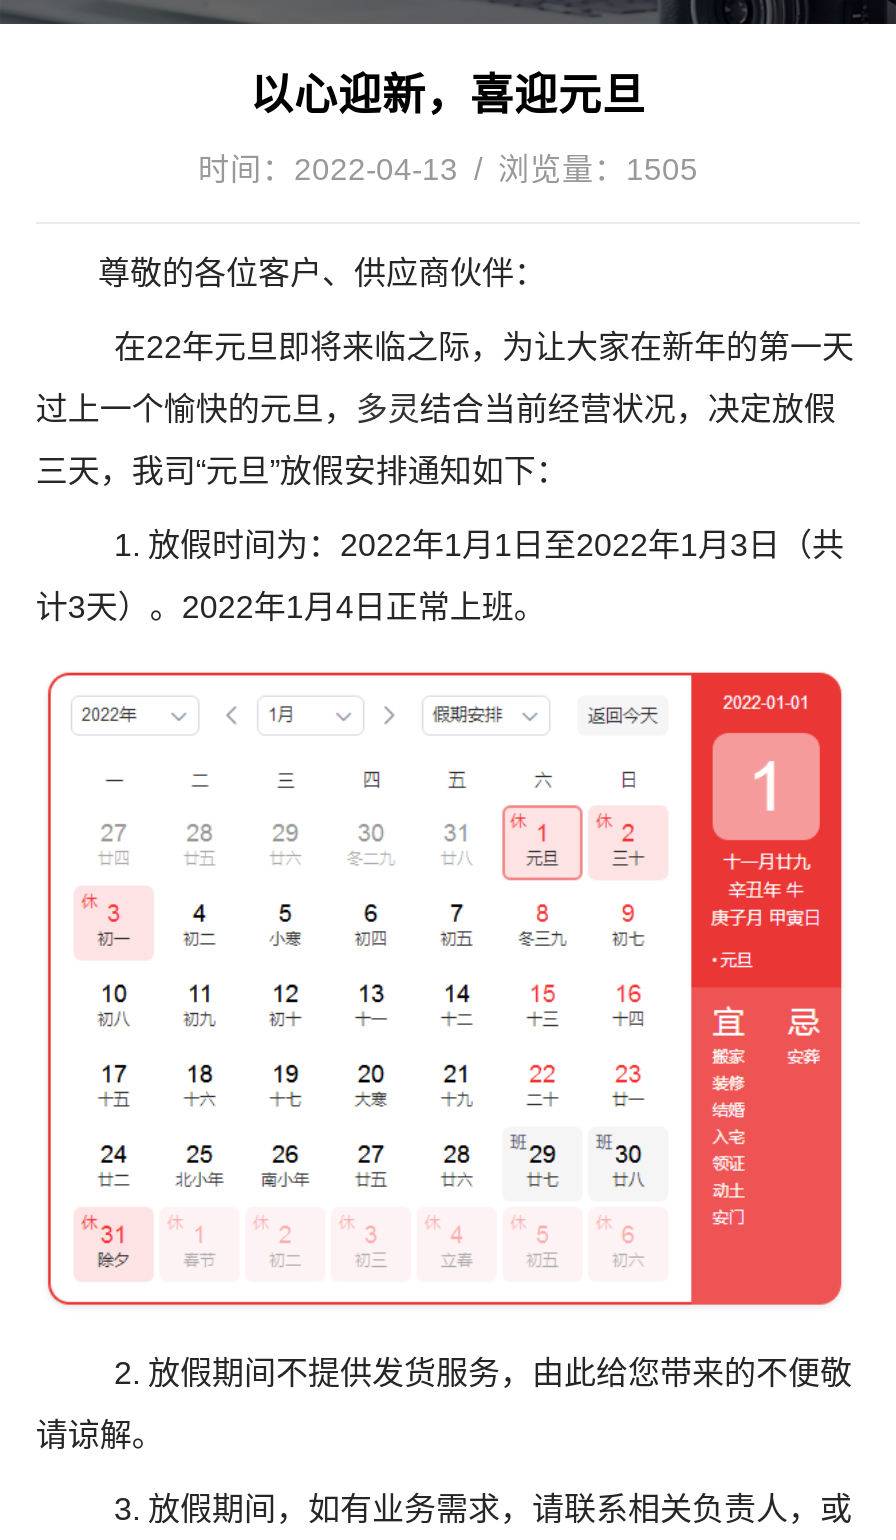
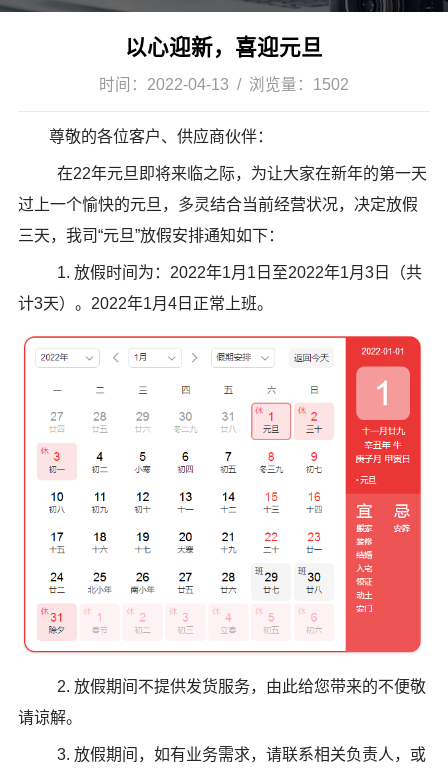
[198,153,698,187] 时间：2022-04-13 / 浏览量：1505 -> [99,76,349,93] 时间：2022-04-13 / 浏览量：1502

